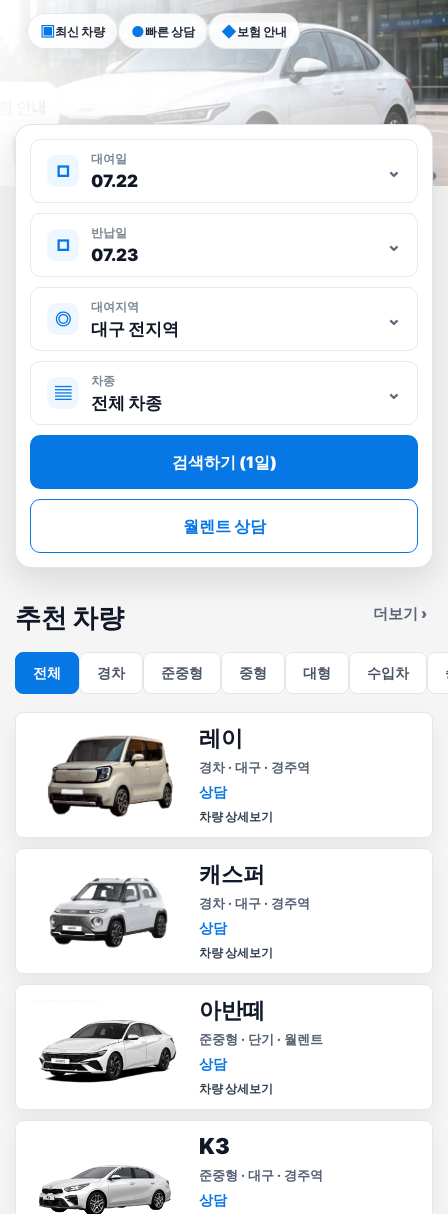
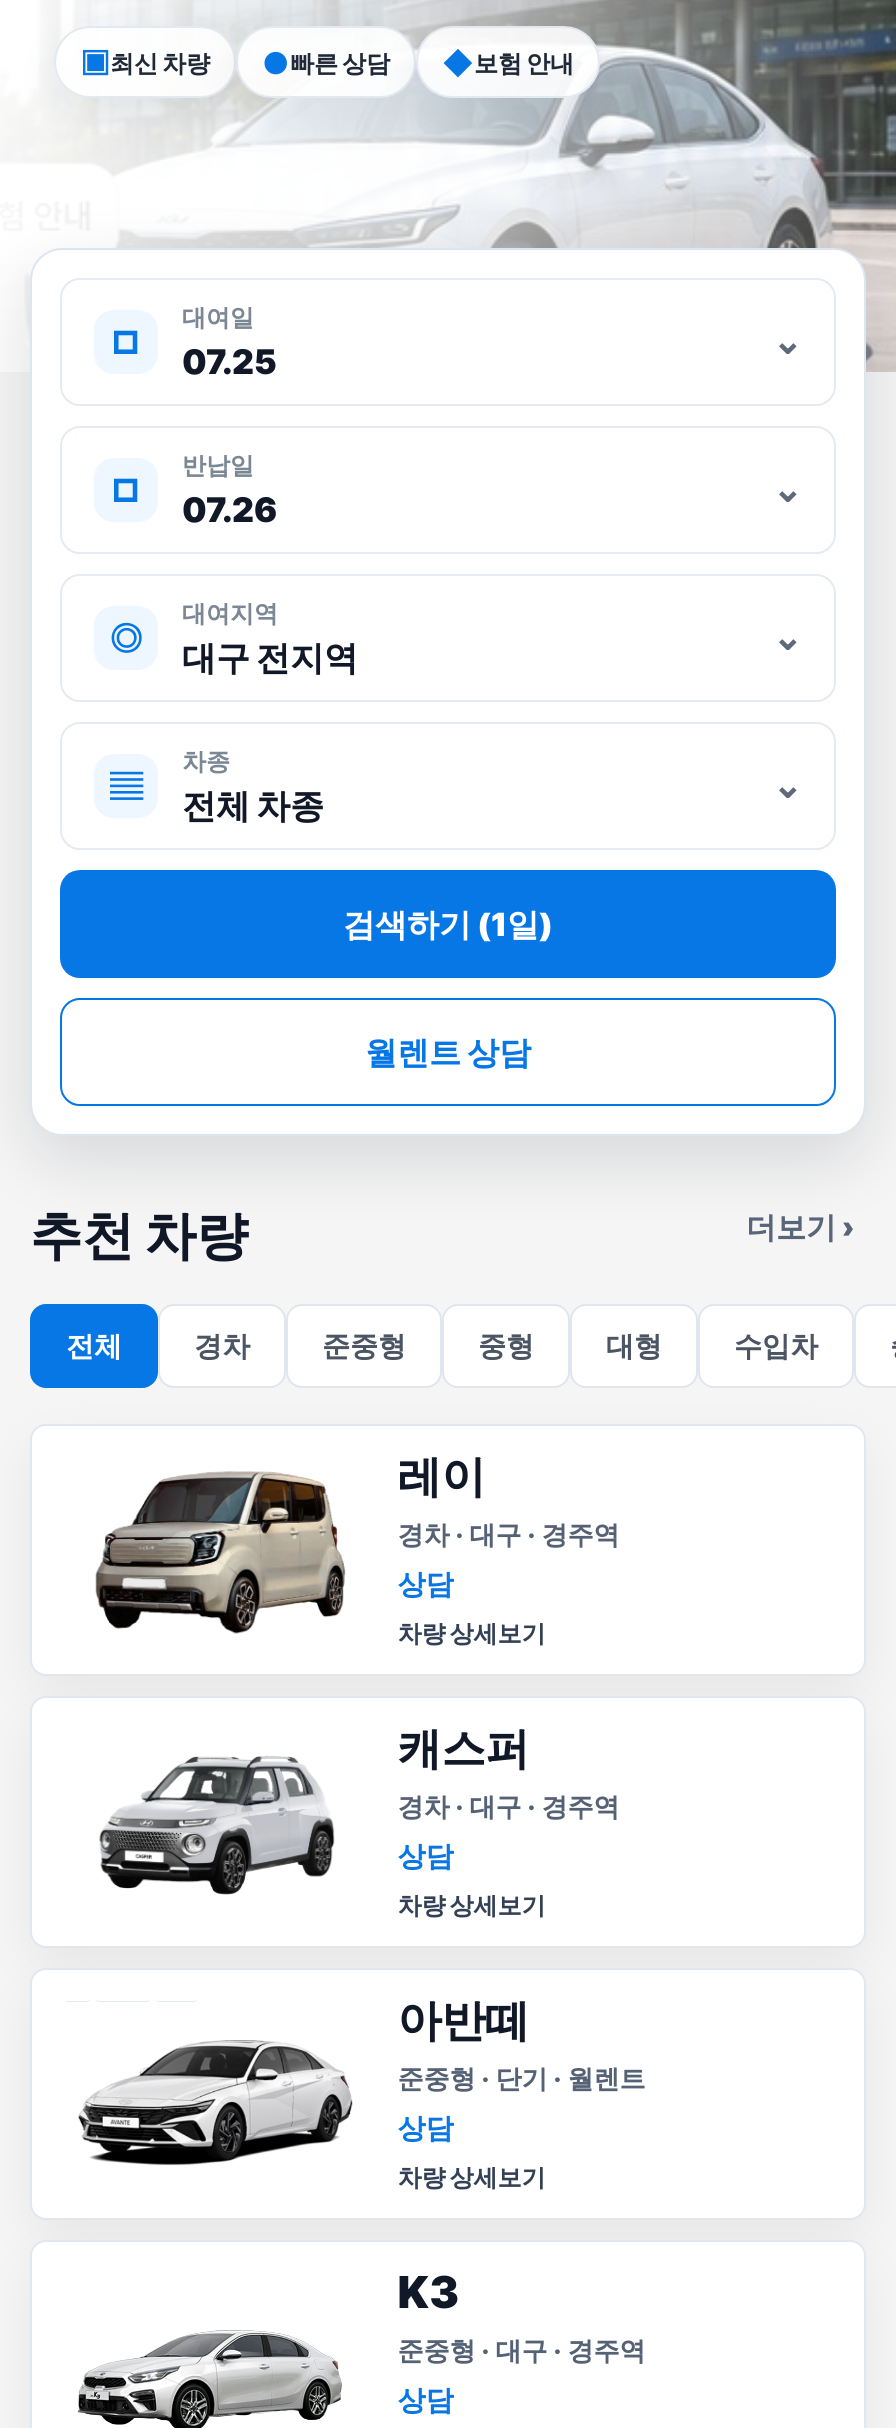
[91,171,138,191] 07.22 -> [182,342,276,382] 07.25
[91,245,138,265] 07.23 -> [182,490,278,530] 07.26

